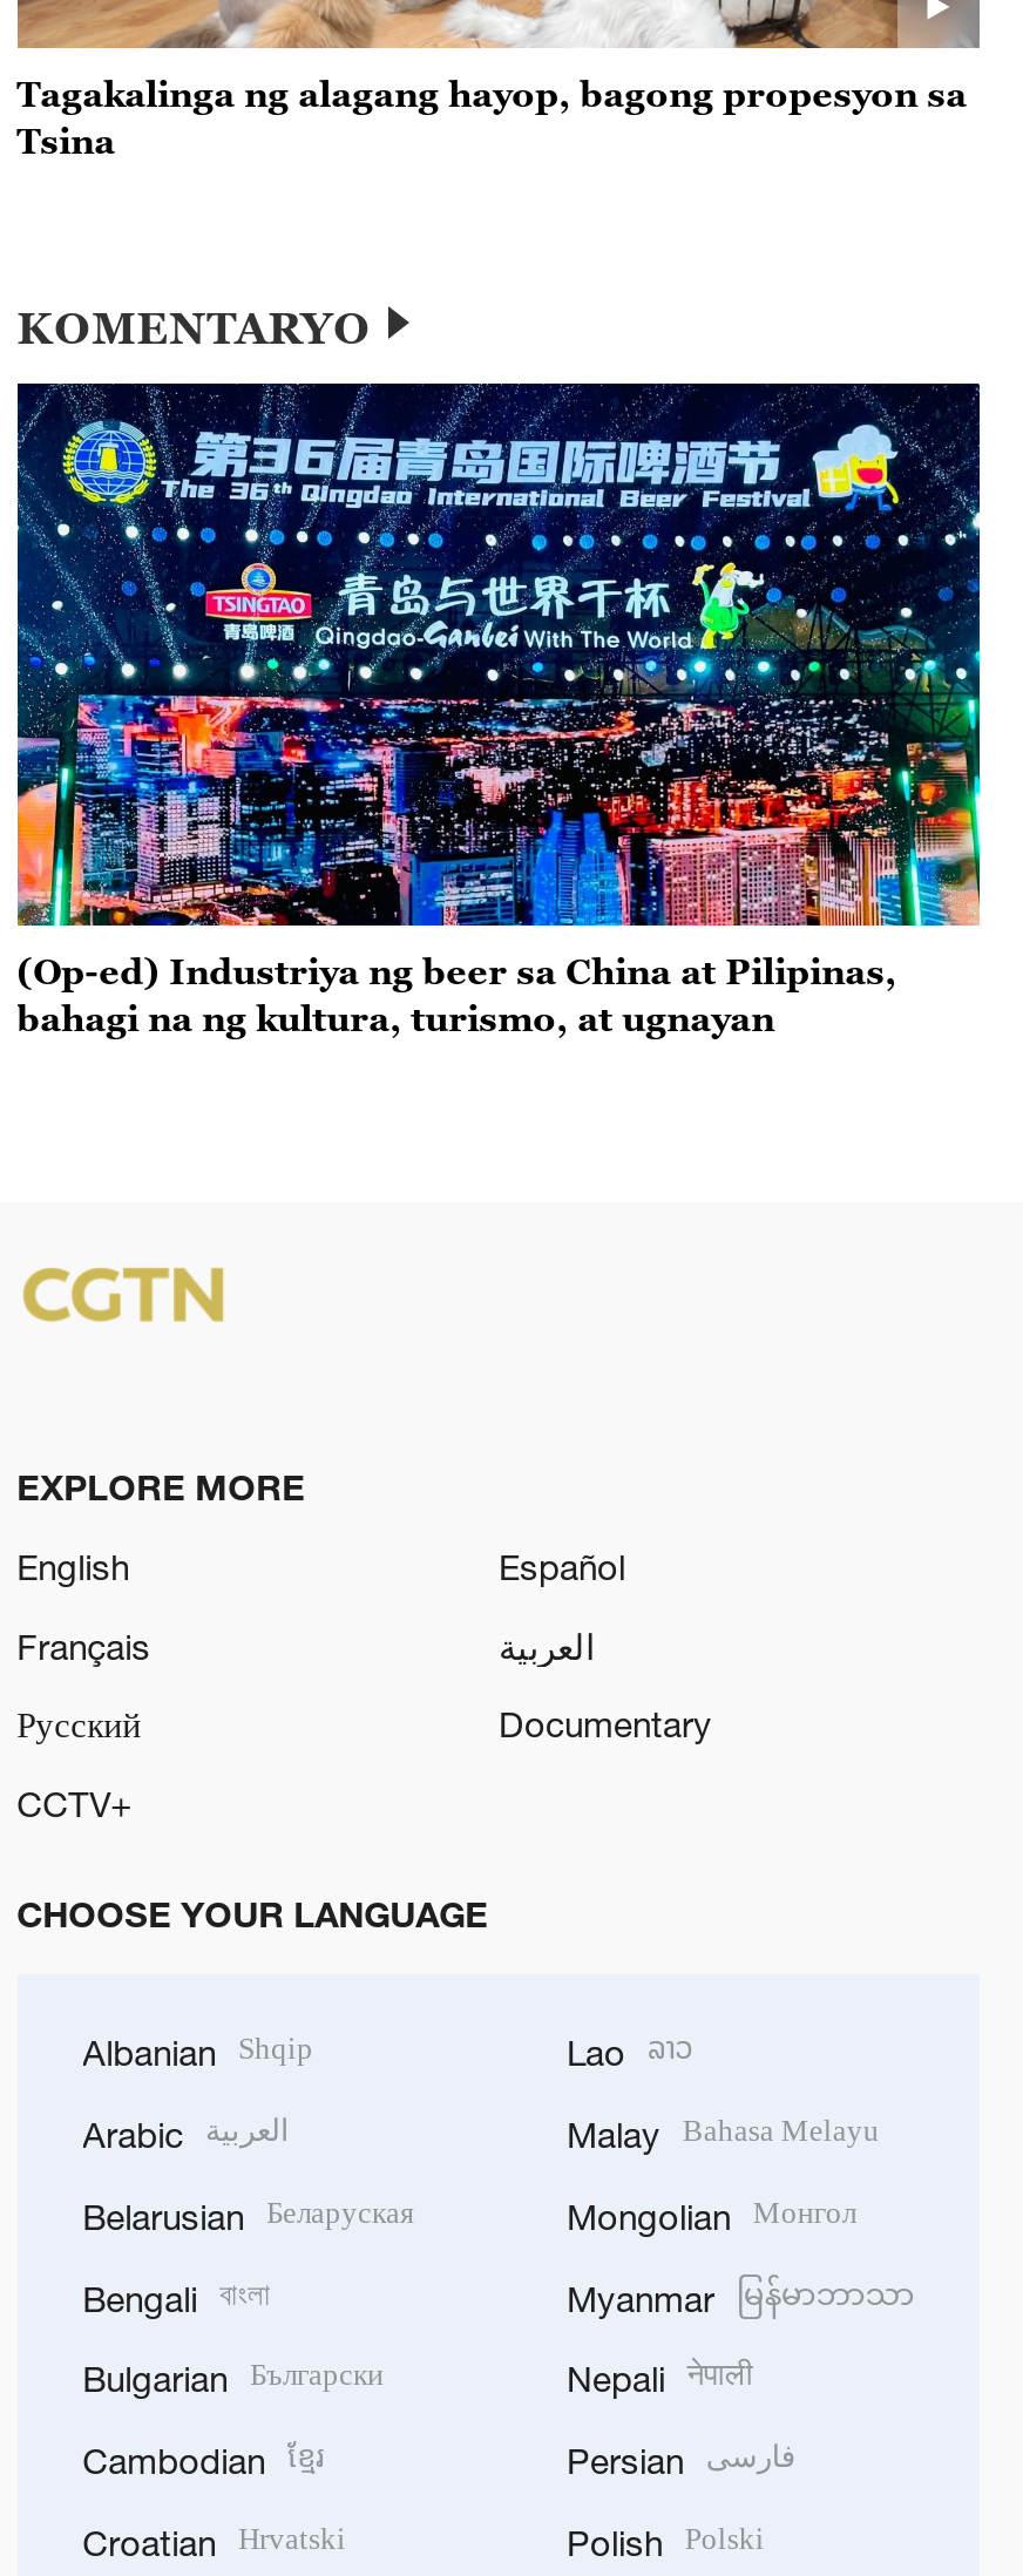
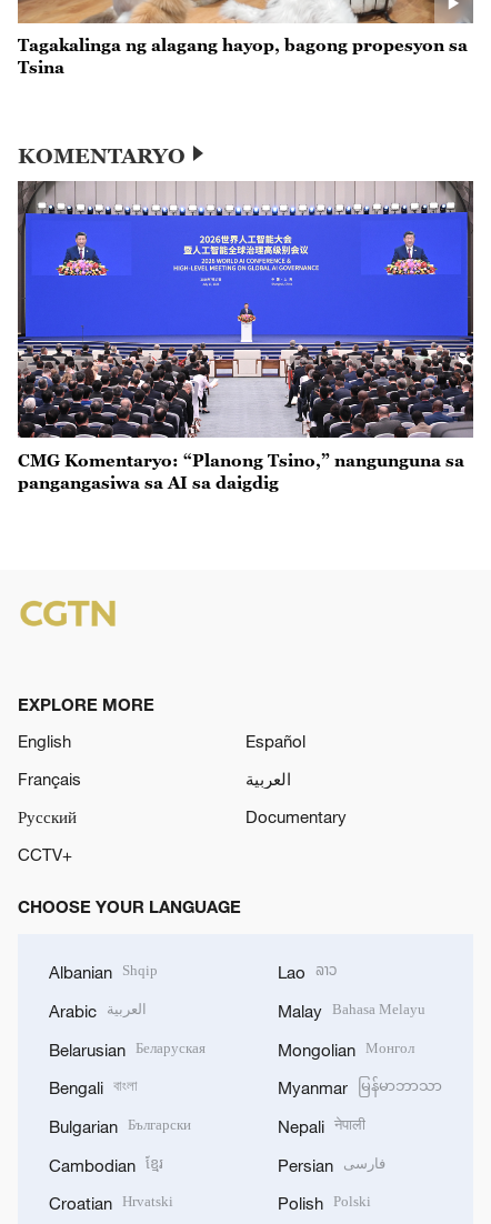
[15,382,982,1038] [image] | (Op-ed) Industriya ng beer sa China at Pilipinas, | bahagi na ng kultura, turismo, at ugnayan -> [17,181,474,492] [image] | CMG Komentaryo: “Planong Tsino,” nangunguna sa | pangangasiwa sa AI sa daigdig

